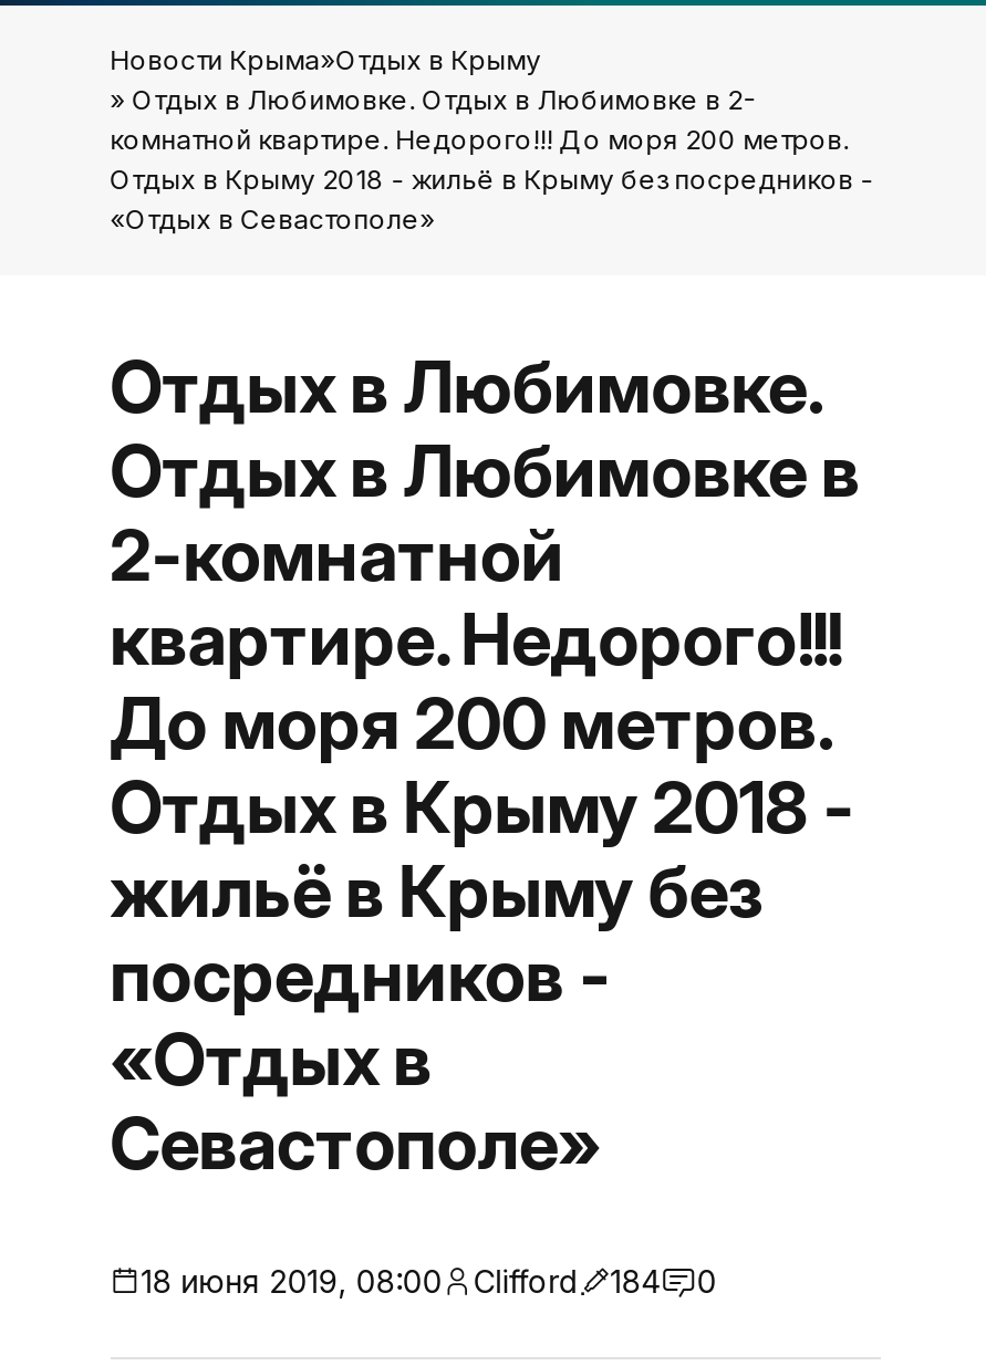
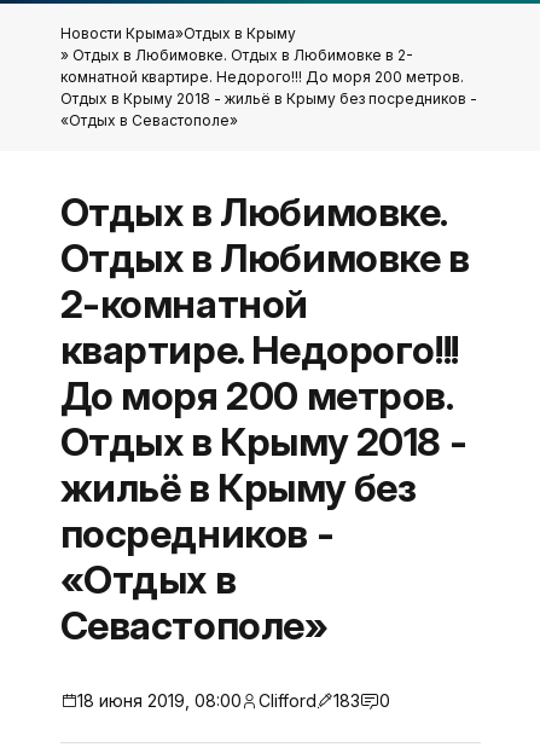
[610,1262,661,1300] 184 -> [333,690,360,711] 183

